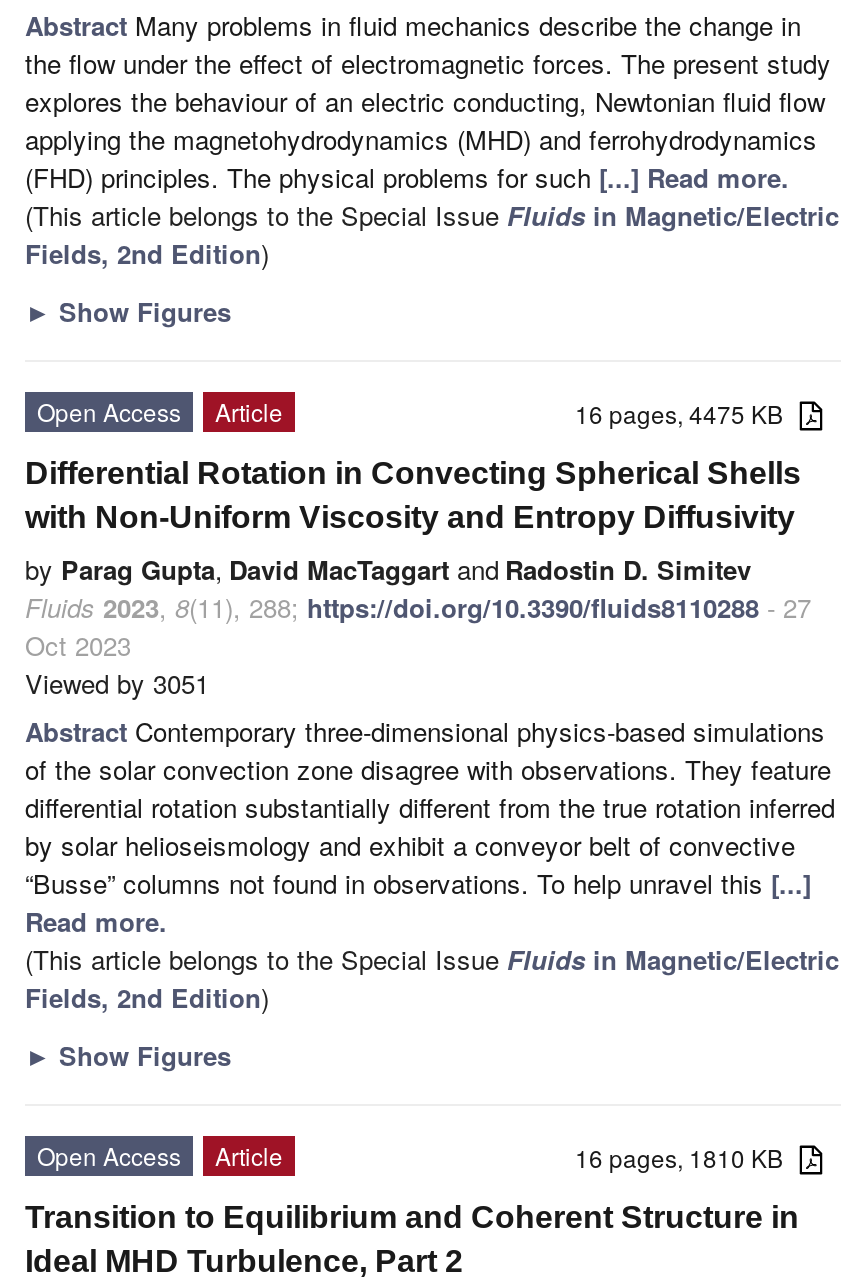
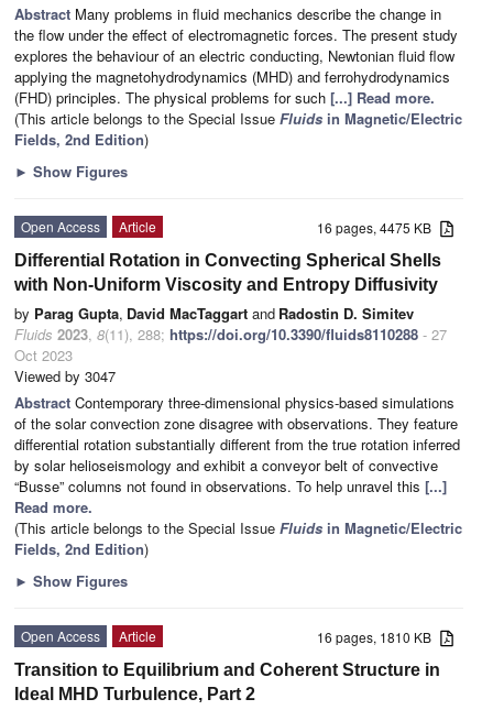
[25,664,209,702] Viewed by 3051 -> [14,365,116,386] Viewed by 3047

